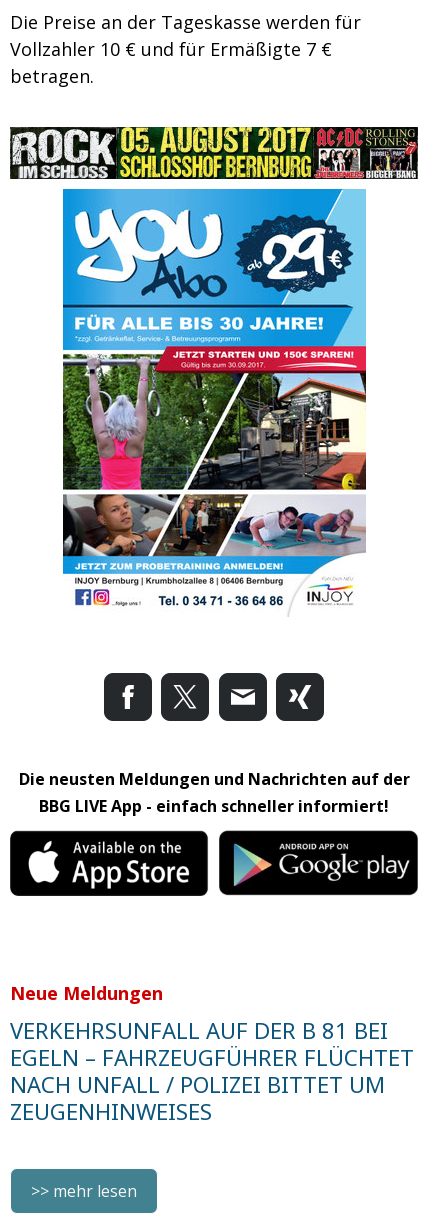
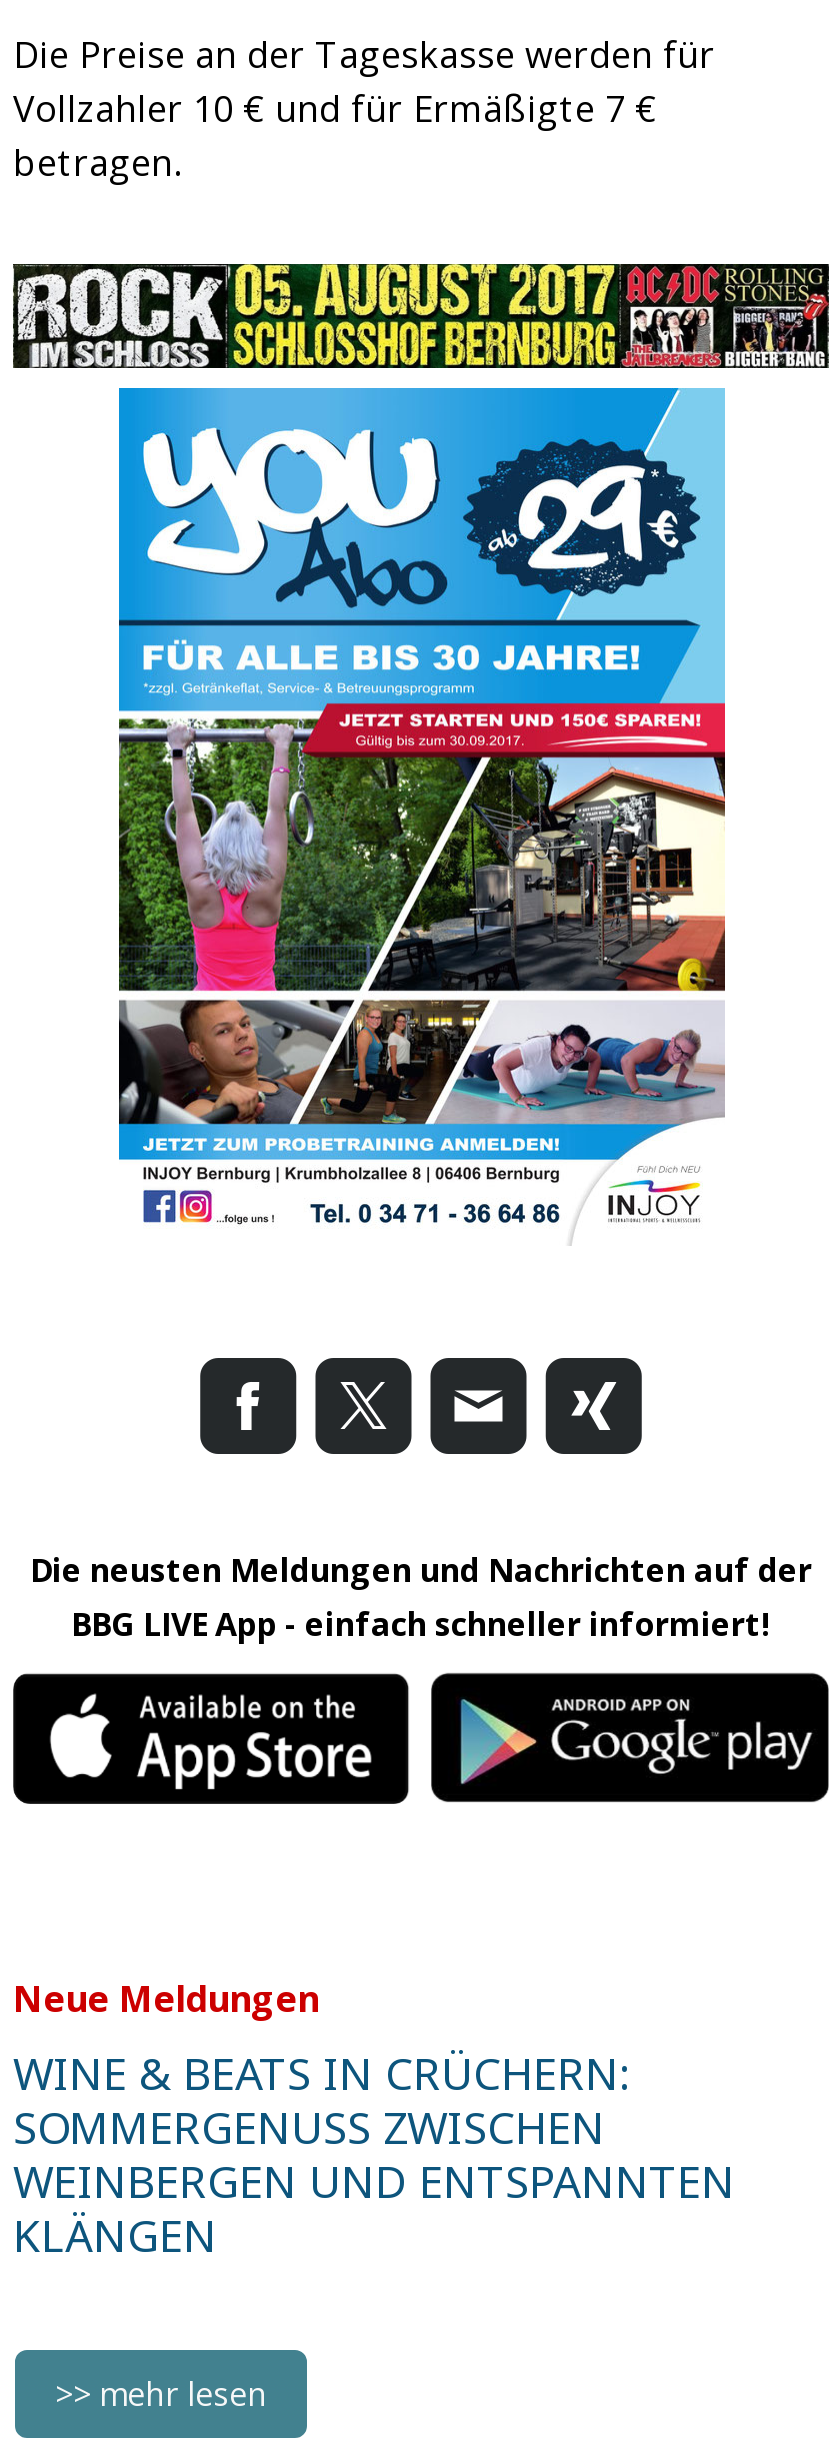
[10,1015,414,1126] VERKEHRSUNFALL AUF DER B 81 BEI | EGELN – FAHRZEUGFÜHRER FLÜCHTET | NACH UNFALL / POLIZEI BITTET UM | ZEUGENHINWEISES -> [13,2043,735,2265] WINE & BEATS IN CRÜCHERN: | SOMMERGENUSS ZWISCHEN | WEINBERGEN UND ENTSPANNTEN | KLÄNGEN

